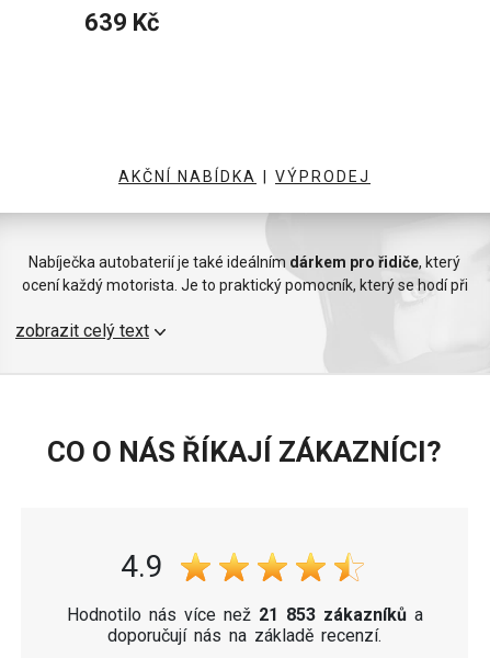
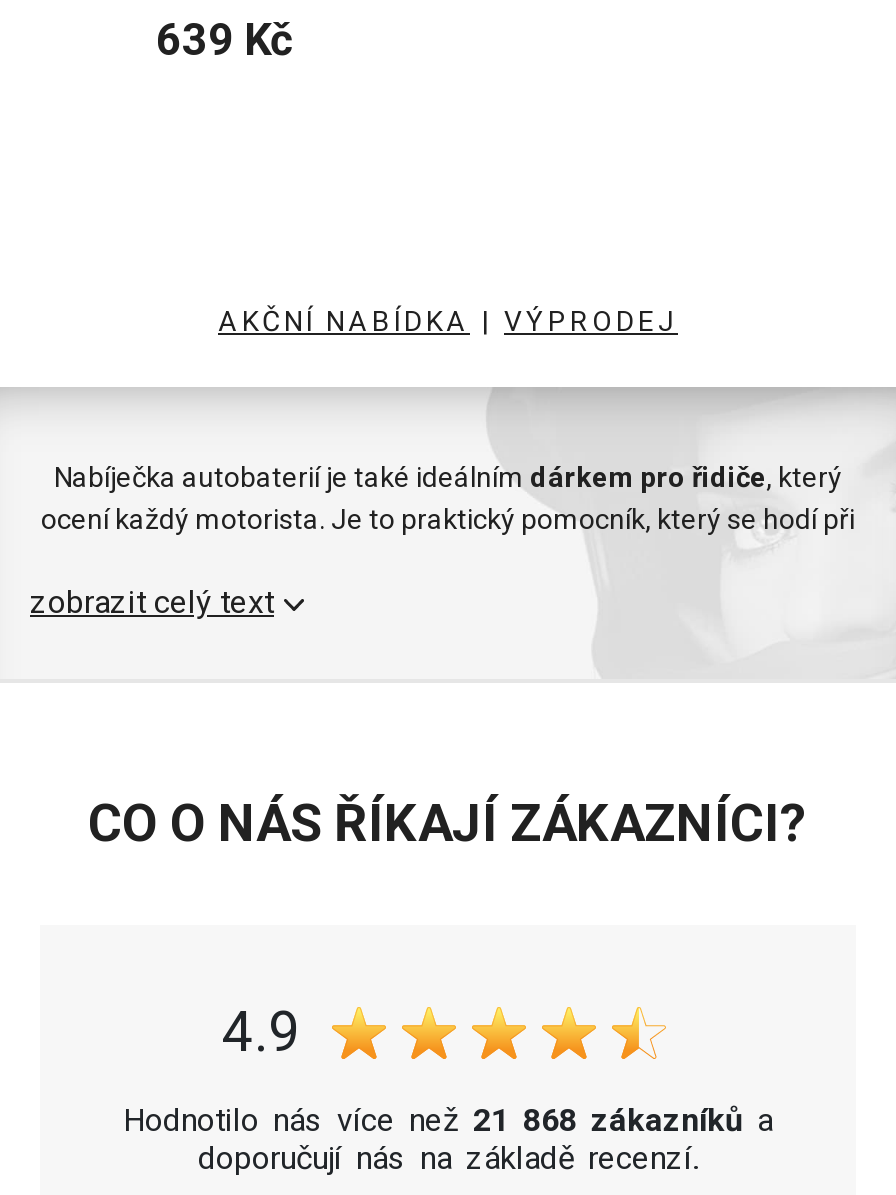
[66,604,423,625] Hodnotilo nás více než 21 853 zákazníků a -> [123,1101,773,1139] Hodnotilo nás více než 21 868 zákazníků a

